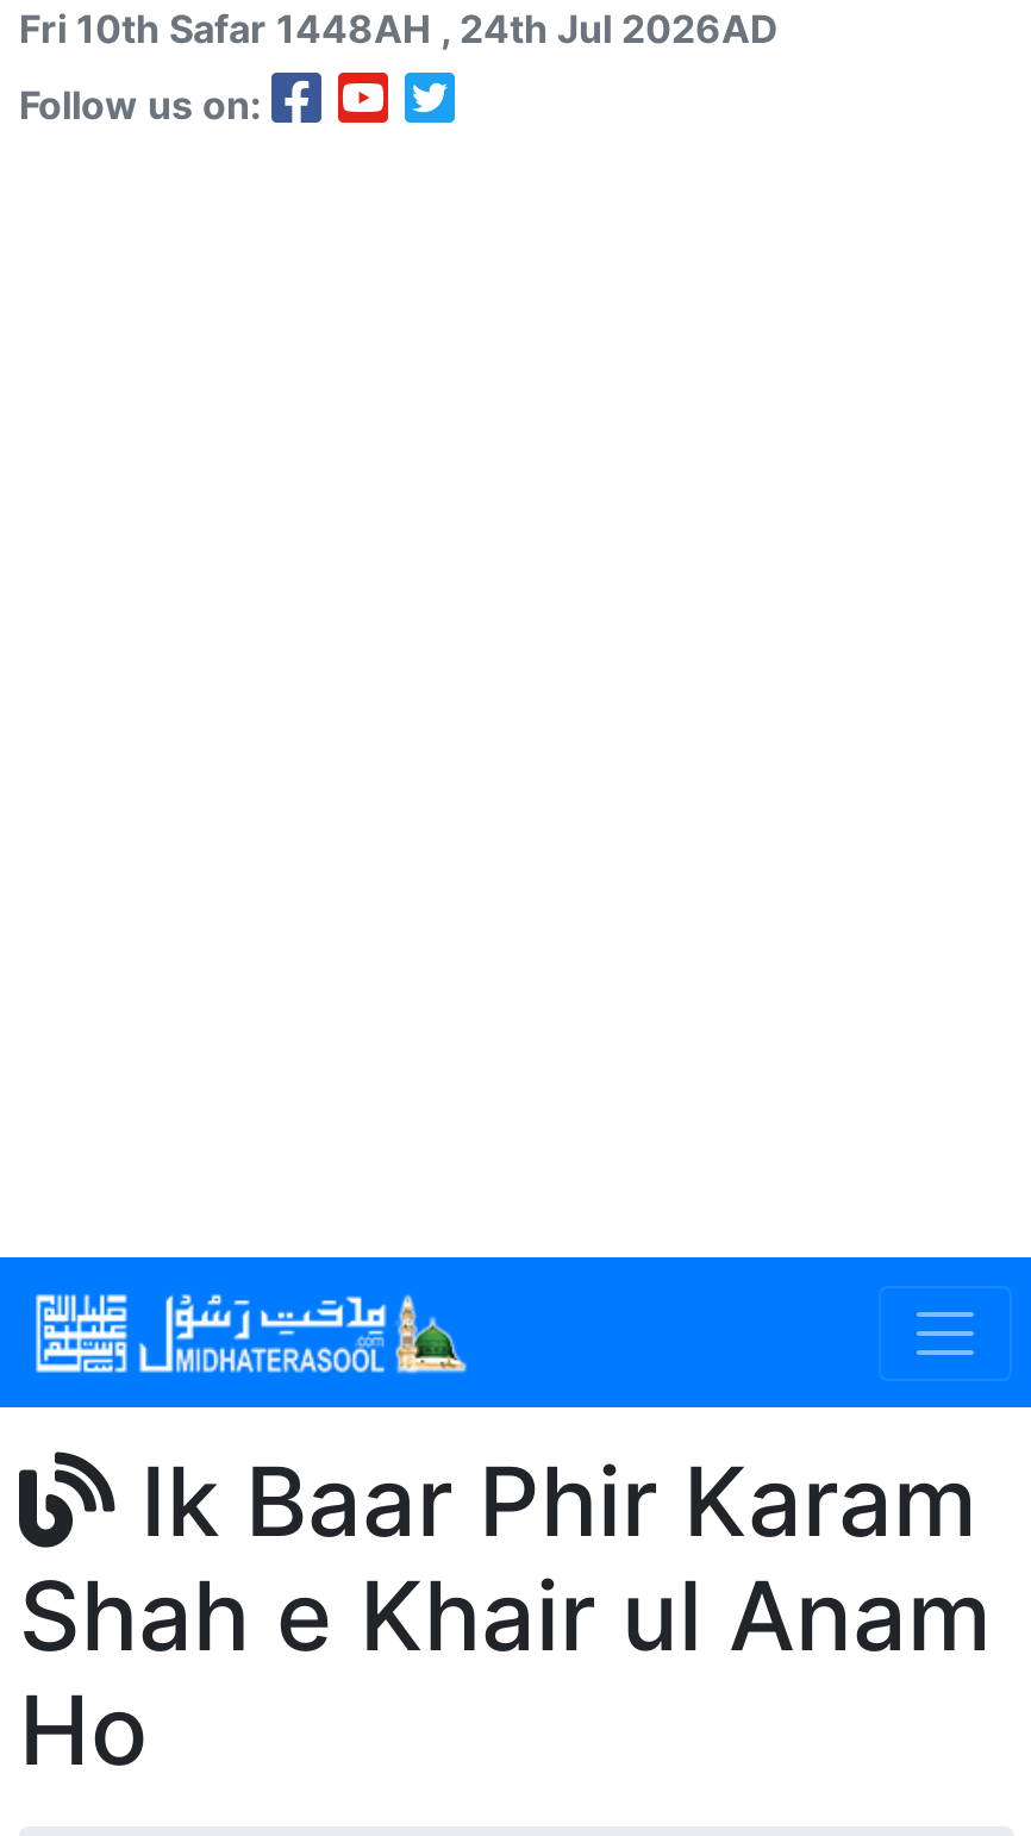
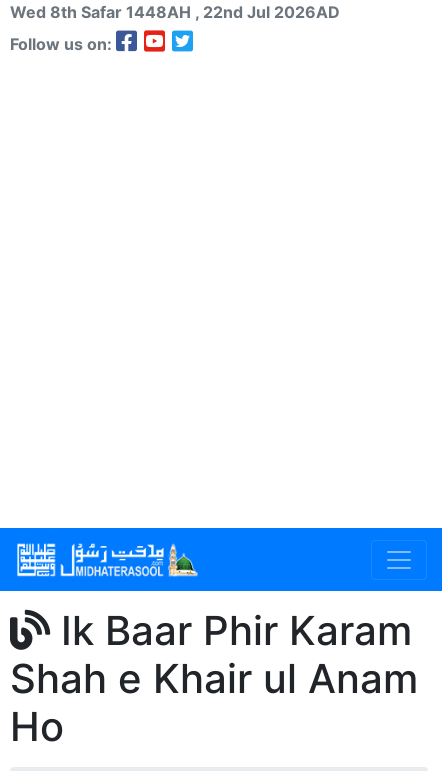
[19,5,779,52] Fri 10th Safar 1448AH , 24th Jul 2026AD -> [10,2,340,22] Wed 8th Safar 1448AH , 22nd Jul 2026AD

